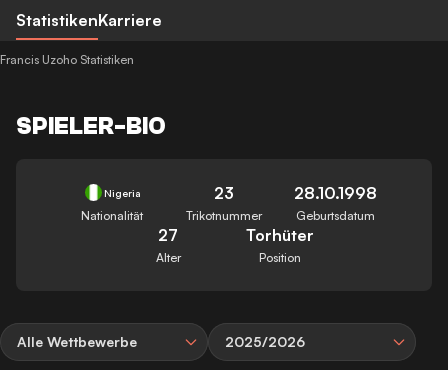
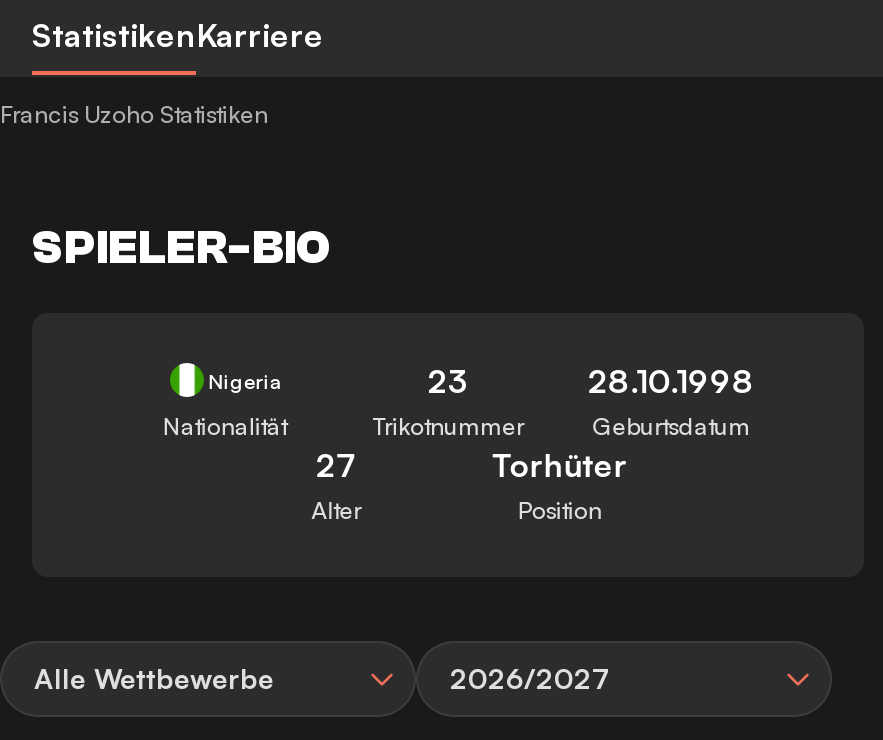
[225,333,305,350] 2025/2026 -> [450,661,610,695] 2026/2027

